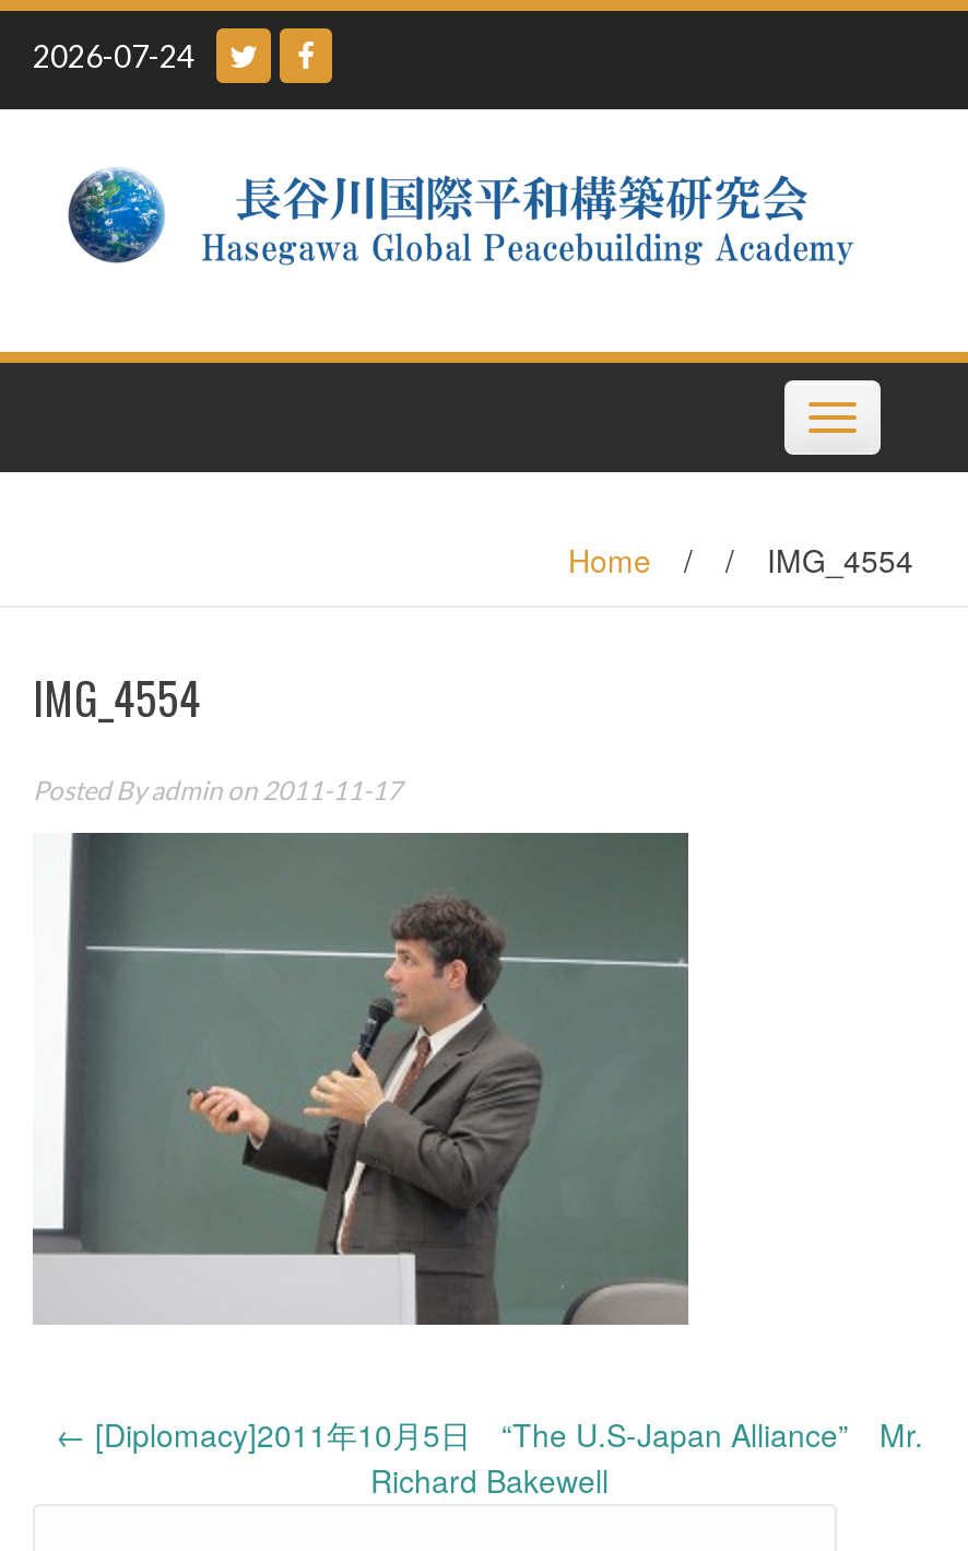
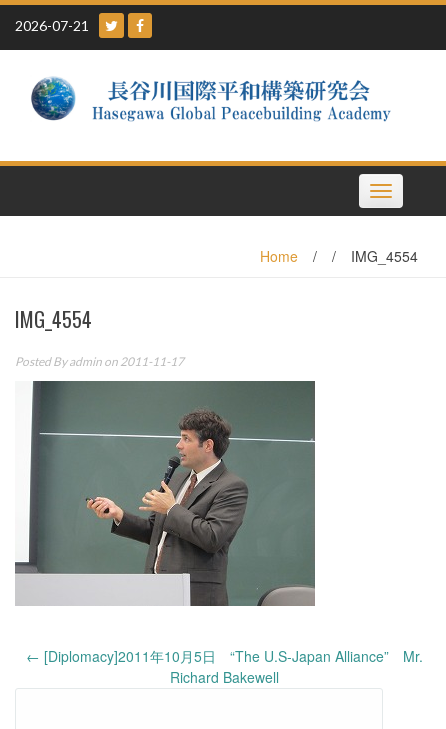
[33,37,194,74] 2026-07-24 -> [15,17,89,34] 2026-07-21

